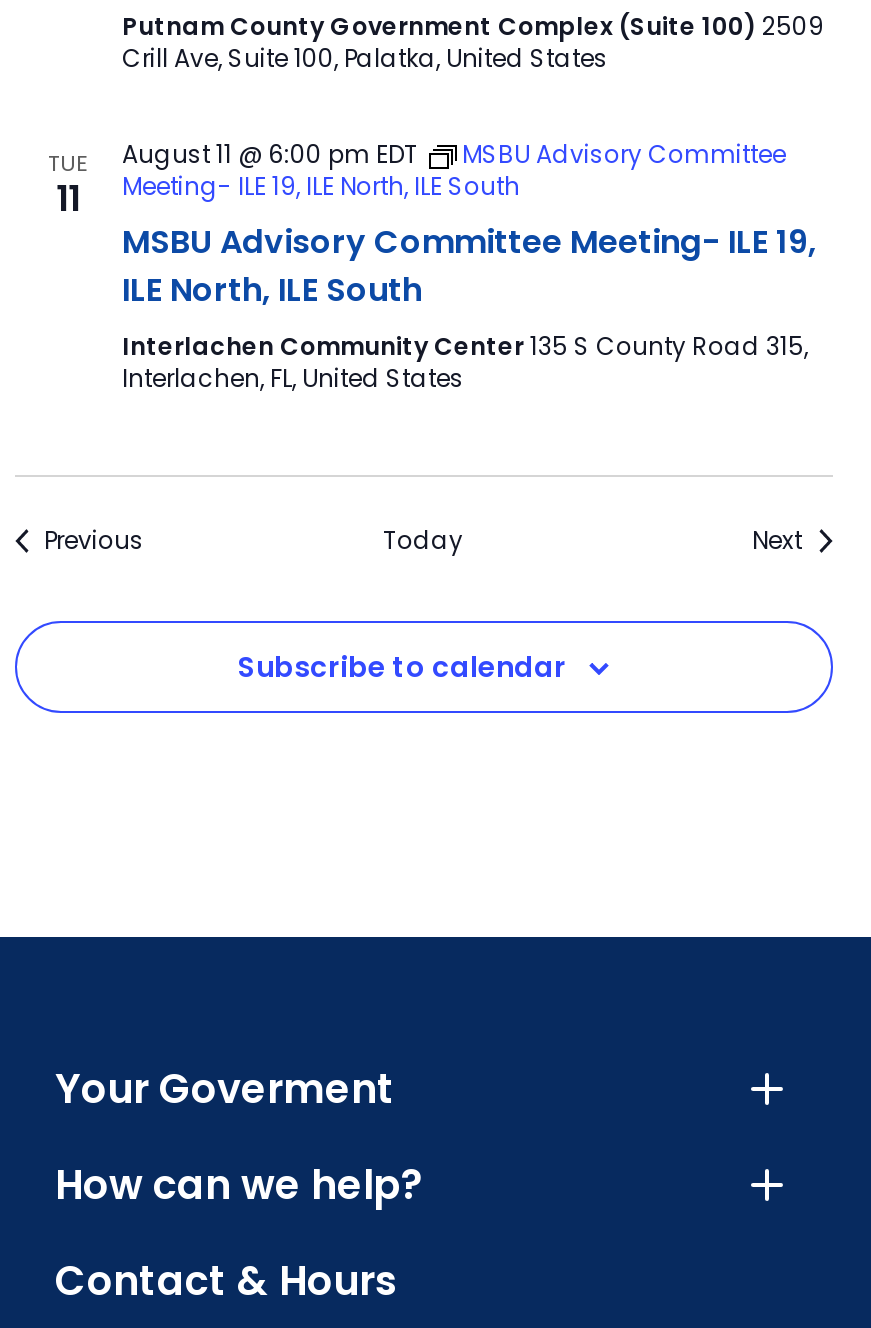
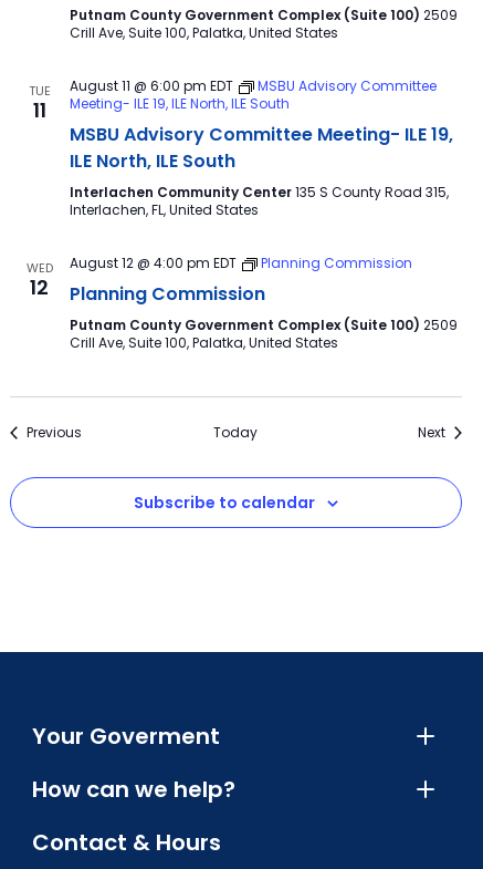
none -> [26,259,53,301] WED | 12
none -> [69,254,457,352] August 12 @ 4:00 pm EDT | Planning Commission | Planning Commission | Putnam County Government Complex (Suite 100) 2509 | Crill Ave, Suite 100, Palatka, United States

